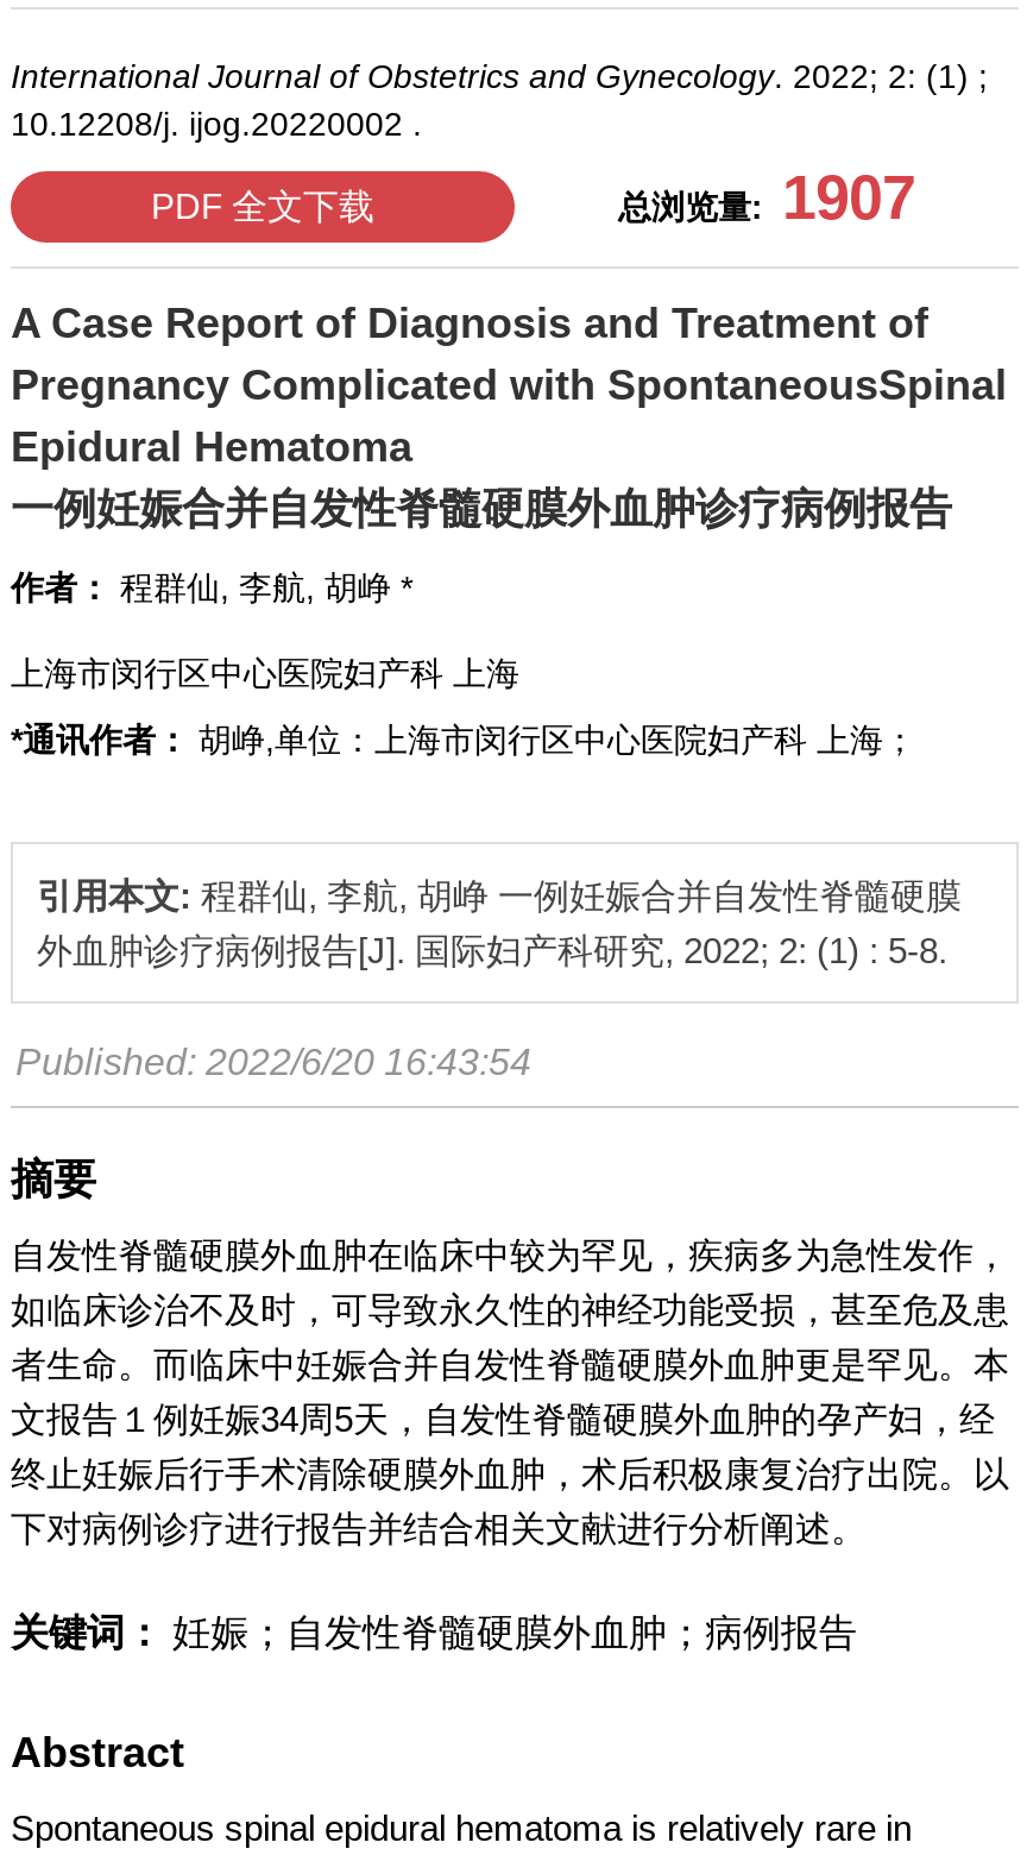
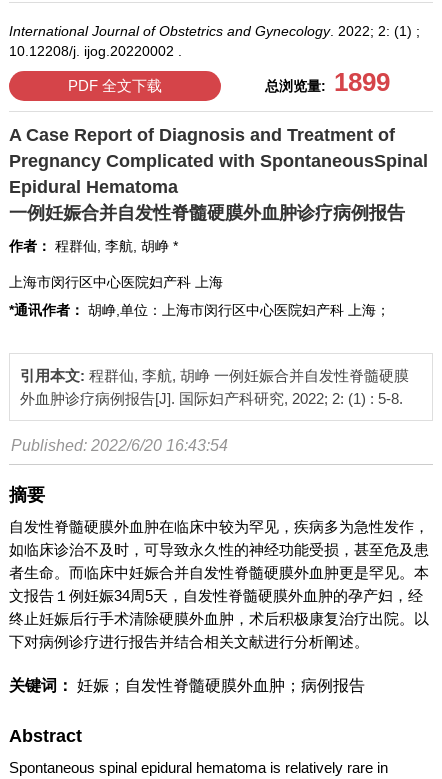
[618,162,915,233] 总浏览量: 1907 -> [264,67,389,97] 总浏览量: 1899

